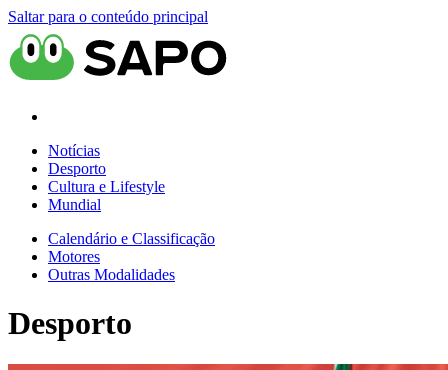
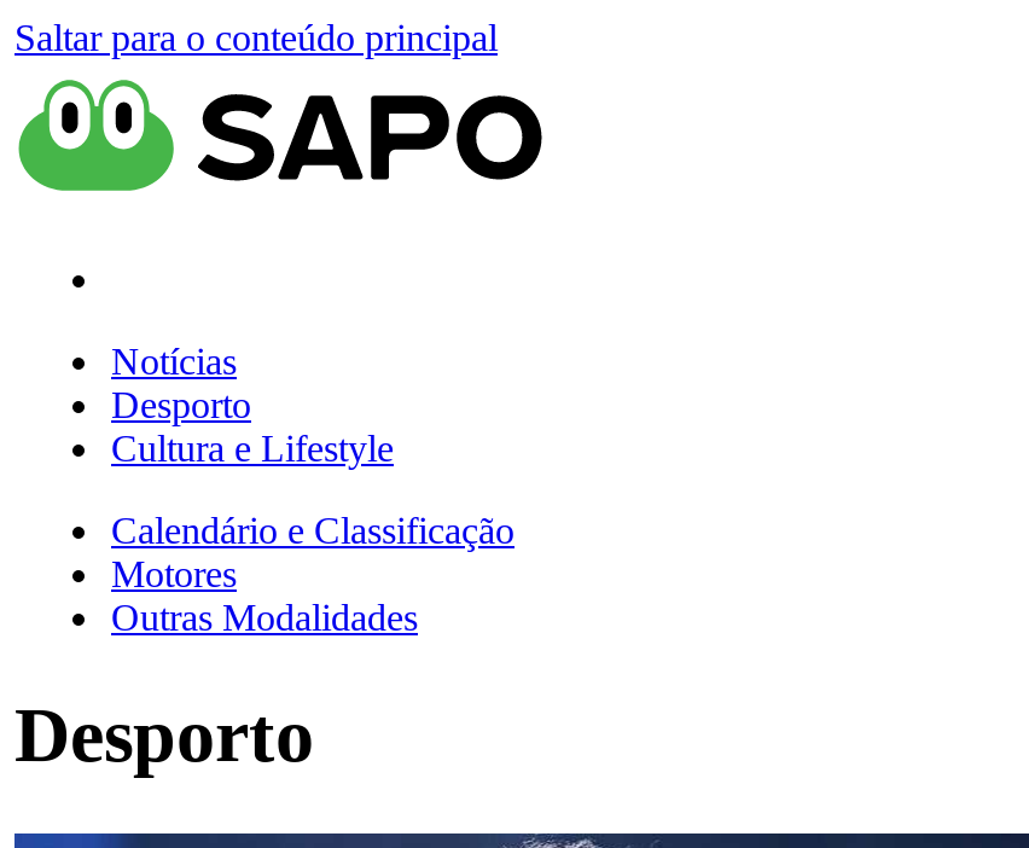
[48,196,101,213] Mundial -> none

